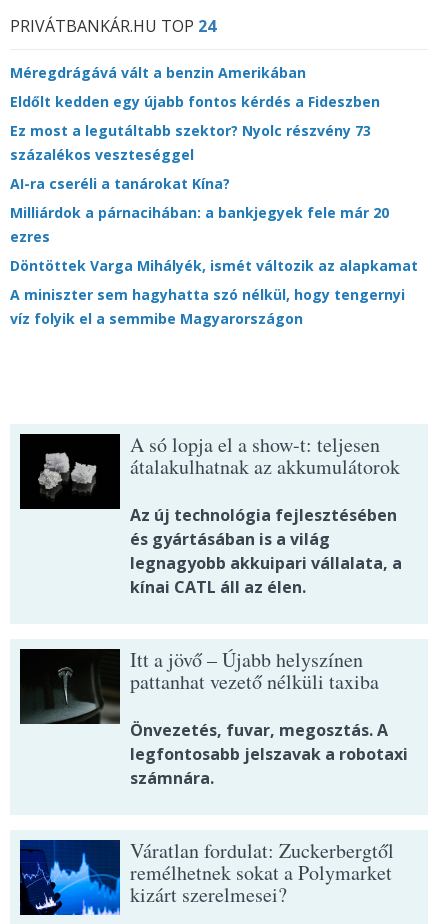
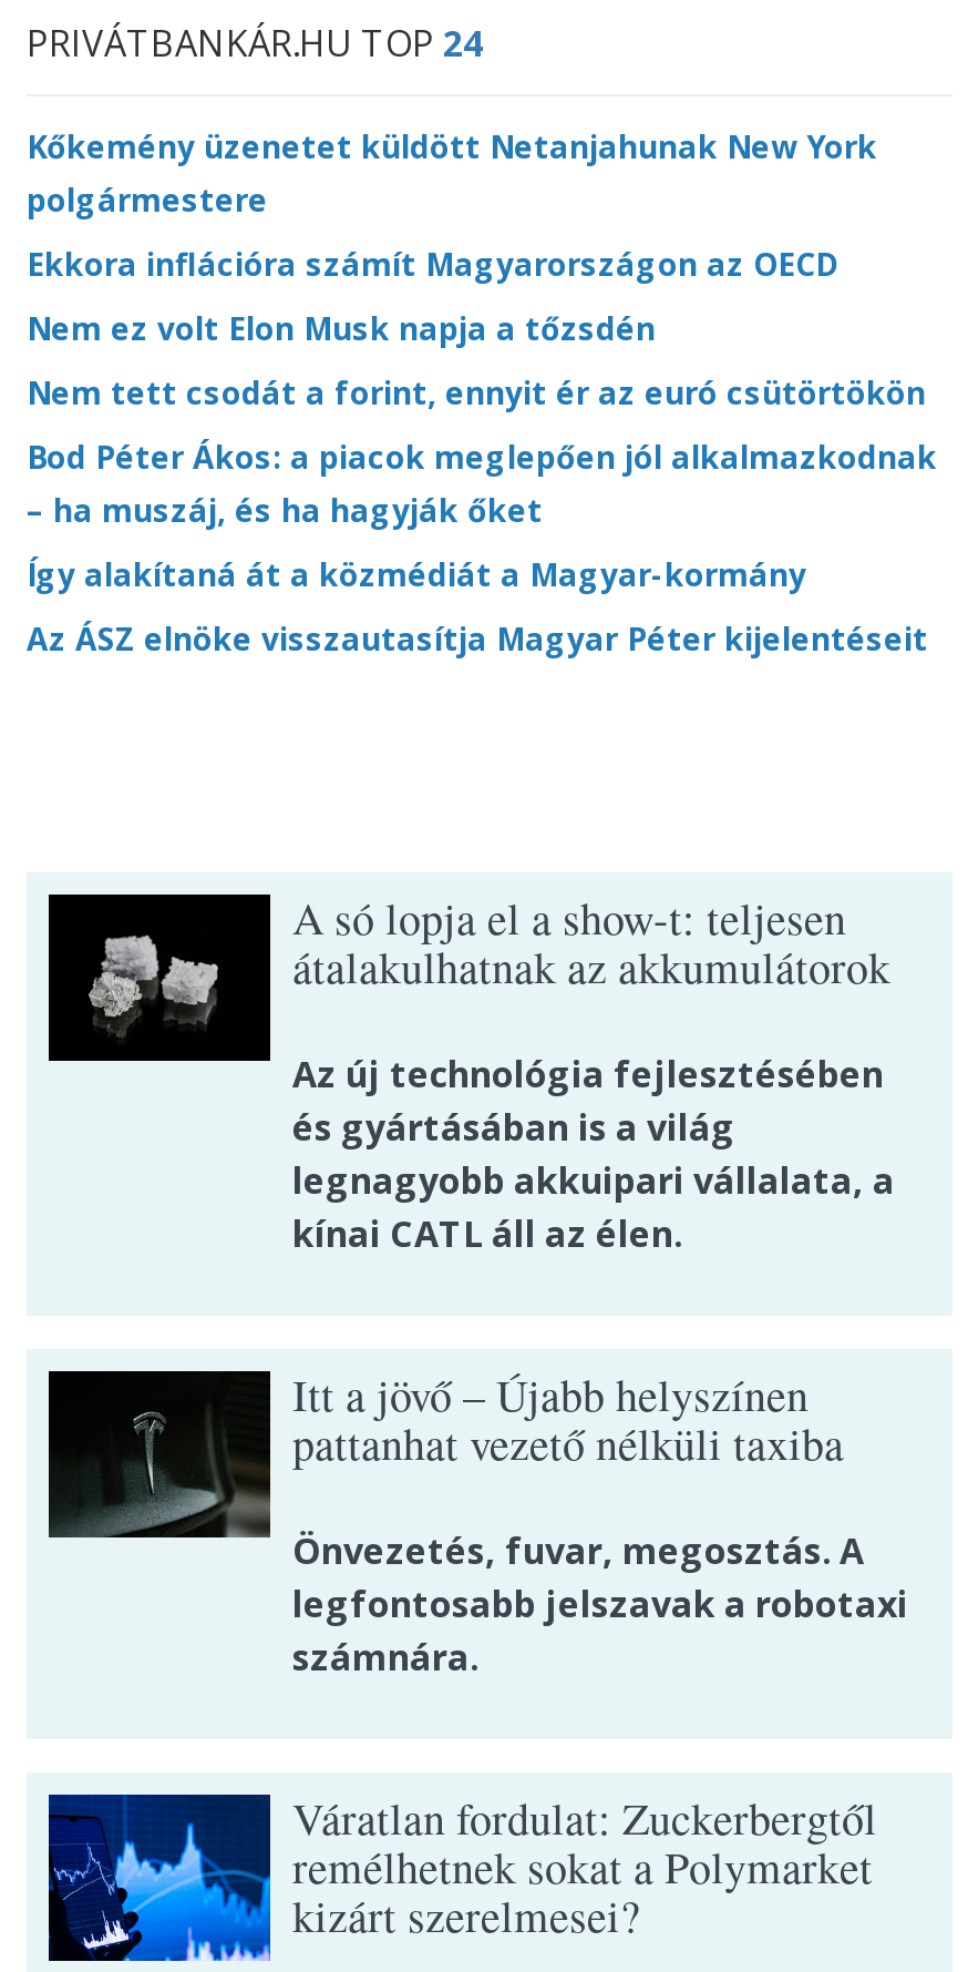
[10,63,306,82] Méregdrágává vált a benzin Amerikában -> [27,125,877,220] Kőkemény üzenetet küldött Netanjahunak New York | polgármestere
[10,92,380,111] Eldőlt kedden egy újabb fontos kérdés a Fideszben -> [27,242,837,284] Ekkora inflációra számít Magyarországon az OECD
[10,121,371,164] Ez most a legutáltabb szektor? Nyolc részvény 73 | százalékos veszteséggel -> [27,307,656,349] Nem ez volt Elon Musk napja a tőzsdén
[10,174,230,193] AI-ra cseréli a tanárokat Kína? -> [27,371,926,413] Nem tett csodát a forint, ennyit ér az euró csütörtökön
[10,203,389,246] Milliárdok a párnacihában: a bankjegyek fele már 20 | ezres -> [27,435,937,531] Bod Péter Ákos: a piacok meglepően jól alkalmazkodnak | – ha muszáj, és ha hagyják őket
[10,256,418,275] Döntöttek Varga Mihályék, ismét változik az alapkamat -> [27,553,806,595] Így alakítaná át a közmédiát a Magyar-kormány
[10,285,405,328] A miniszter sem hagyhatta szó nélkül, hogy tengernyi | víz folyik el a semmibe Magyarországon -> [27,617,928,659] Az ÁSZ elnöke visszautasítja Magyar Péter kijelentéseit

